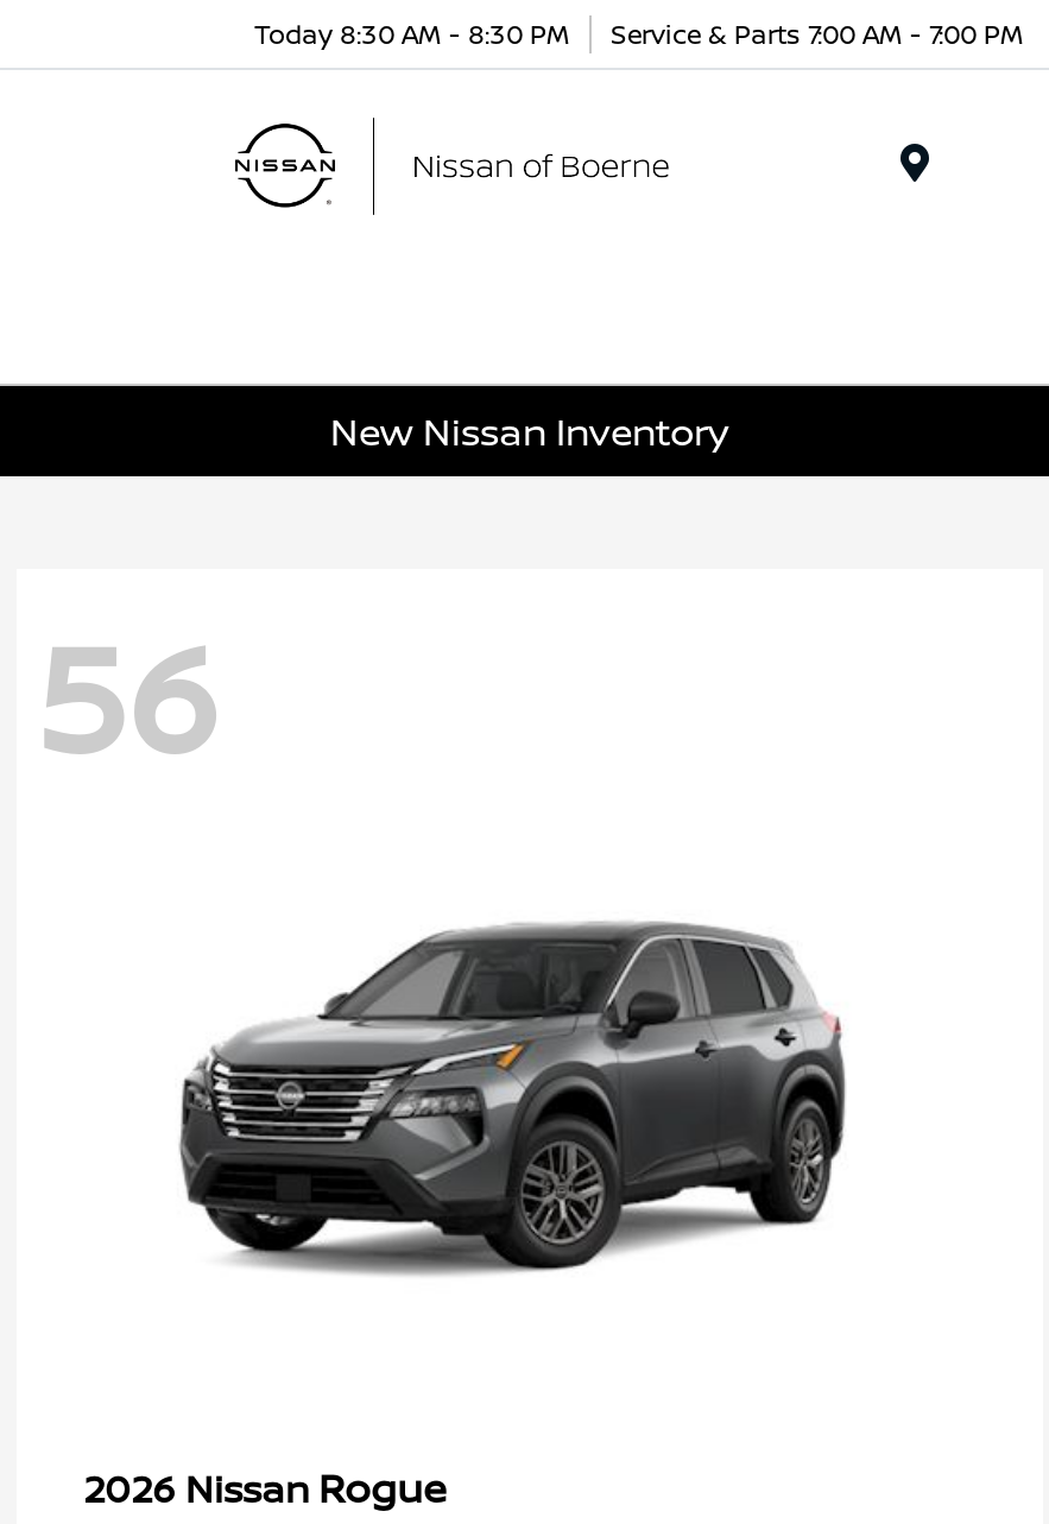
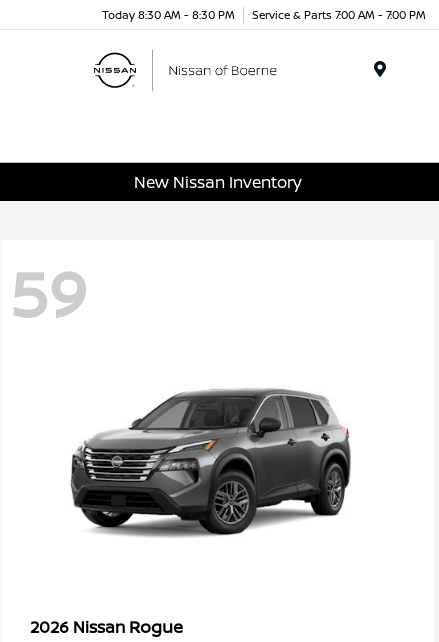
[36,590,219,796] 56 -> [10,249,87,336] 59

